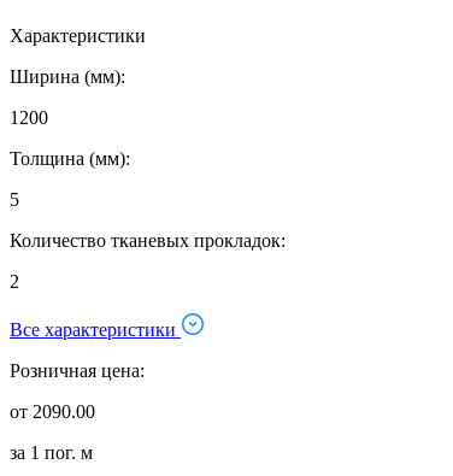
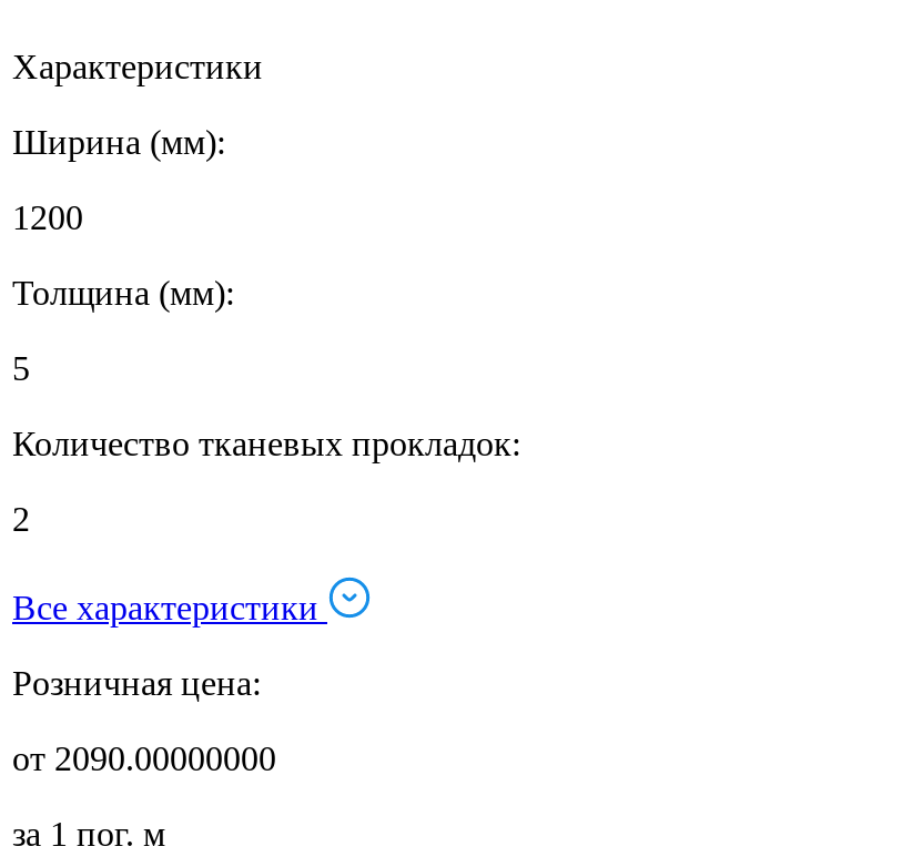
[10,401,95,422] от 2090.00 -> [12,739,276,777] от 2090.00000000

